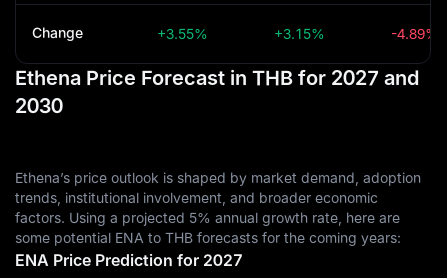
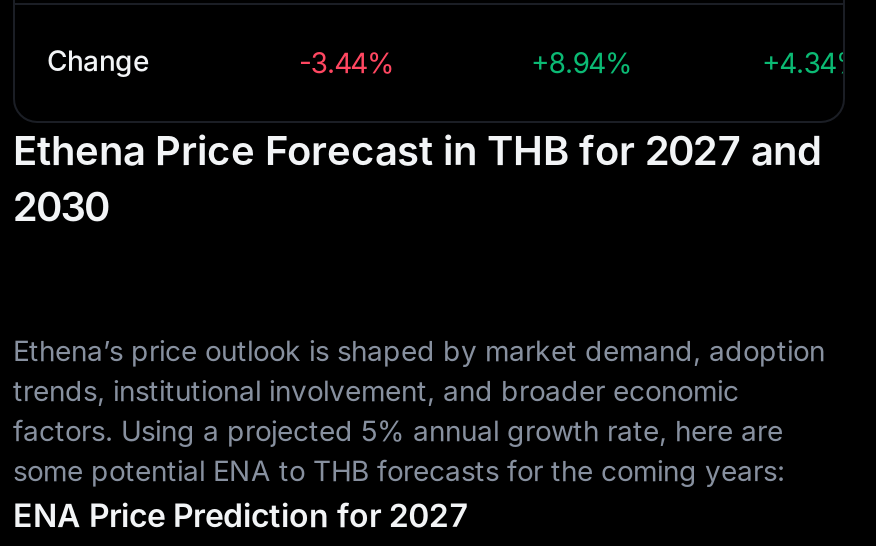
[156,25,207,42] +3.55% -> [299,46,395,80] -3.44%
[274,25,325,42] +3.15% -> [531,46,633,80] +8.94%
[391,25,439,42] -4.89% -> [762,46,864,80] +4.34%

